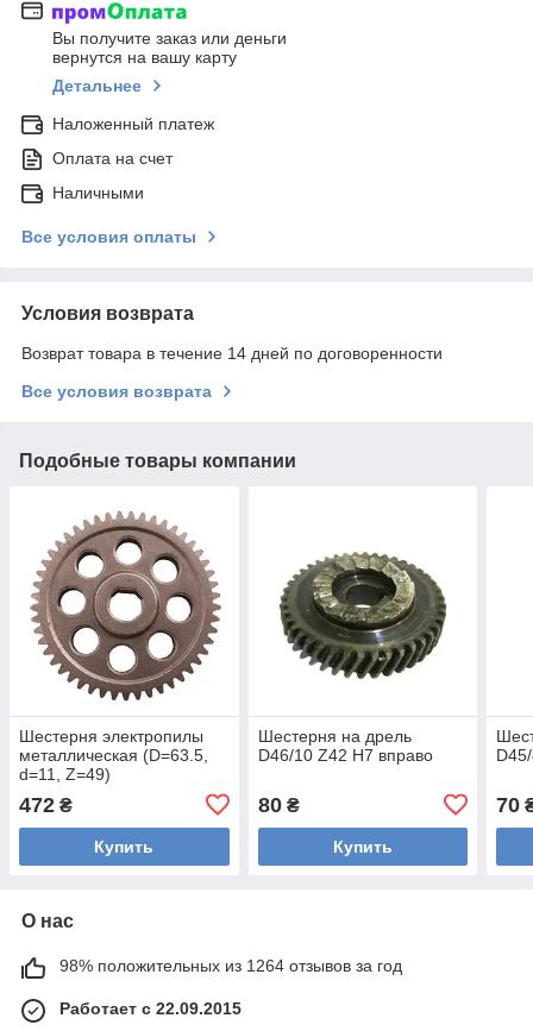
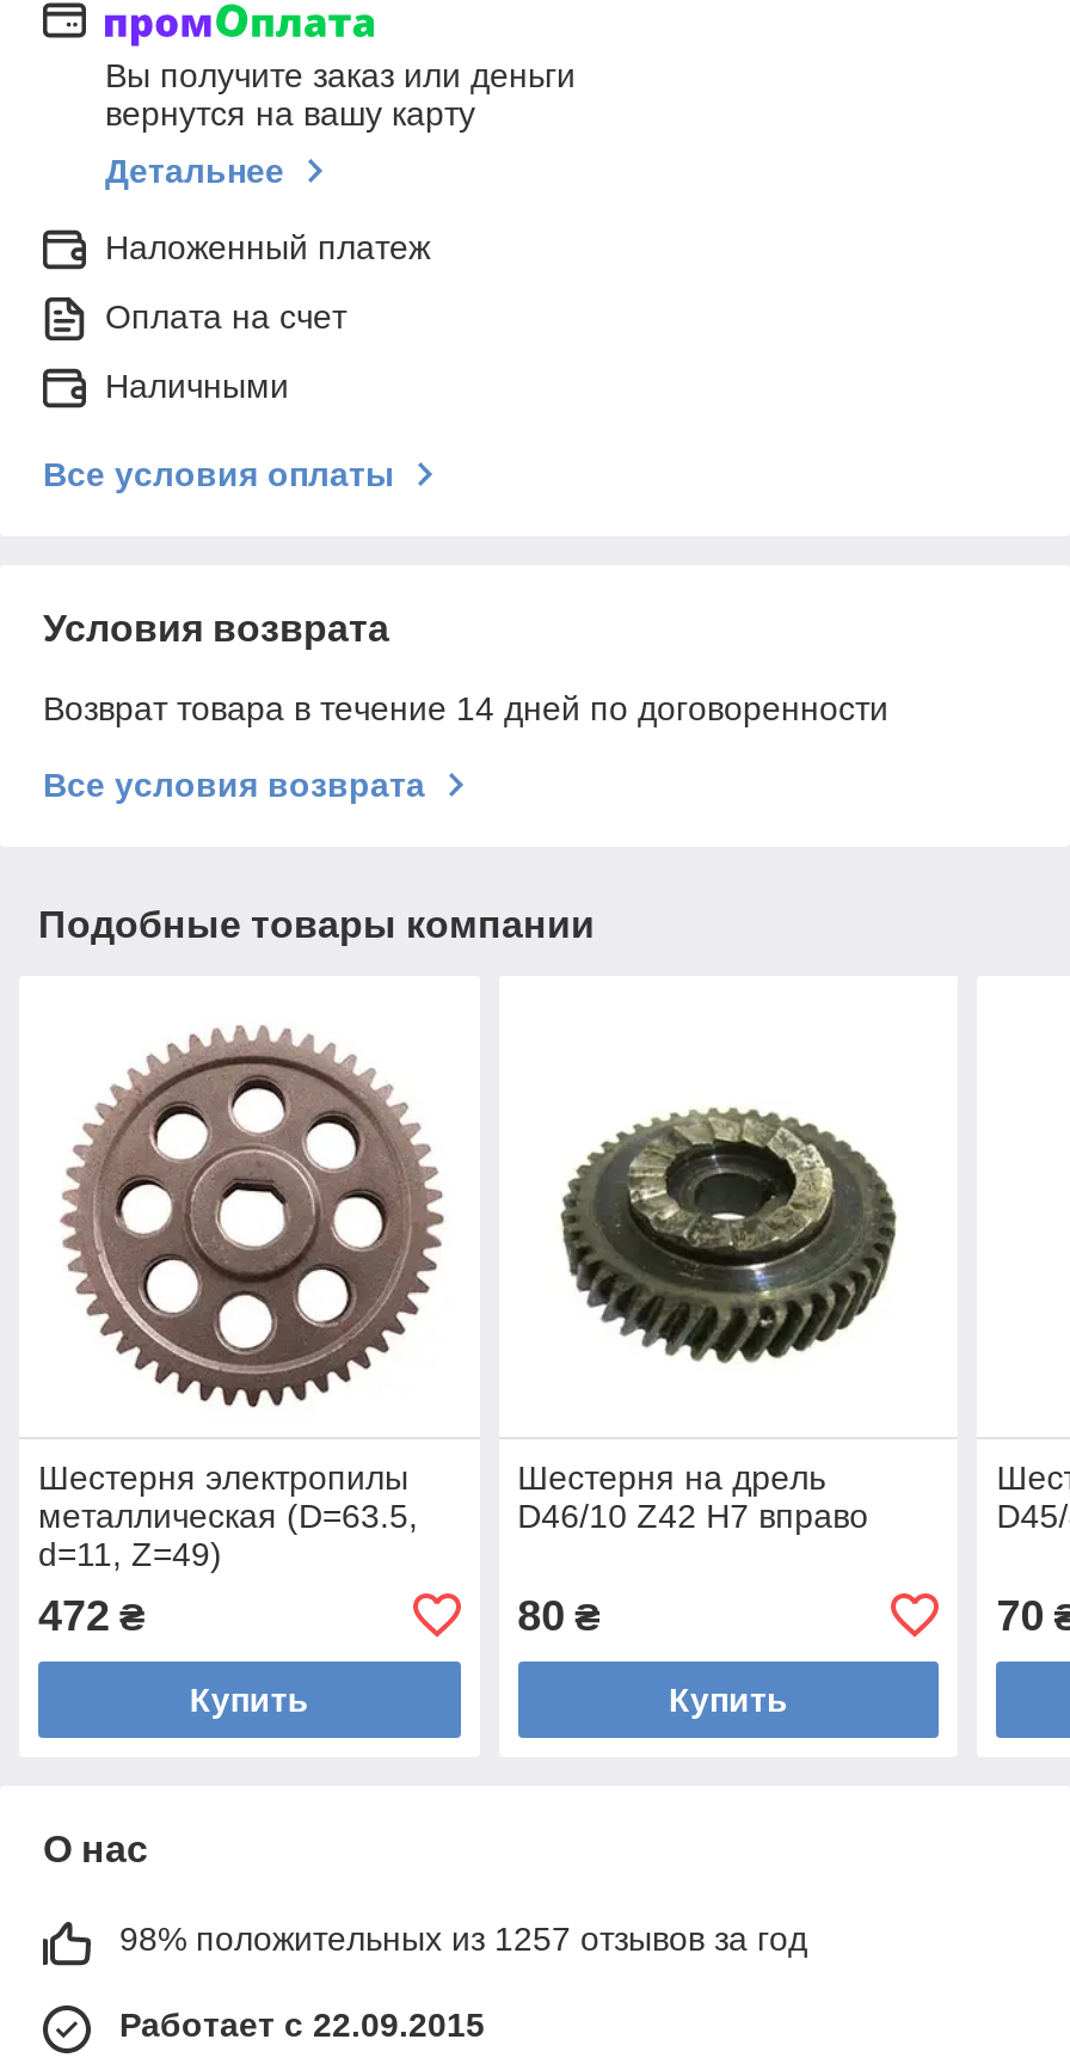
[59,956,402,975] 98% положительных из 1264 отзывов за год -> [119,1919,807,1957] 98% положительных из 1257 отзывов за год

